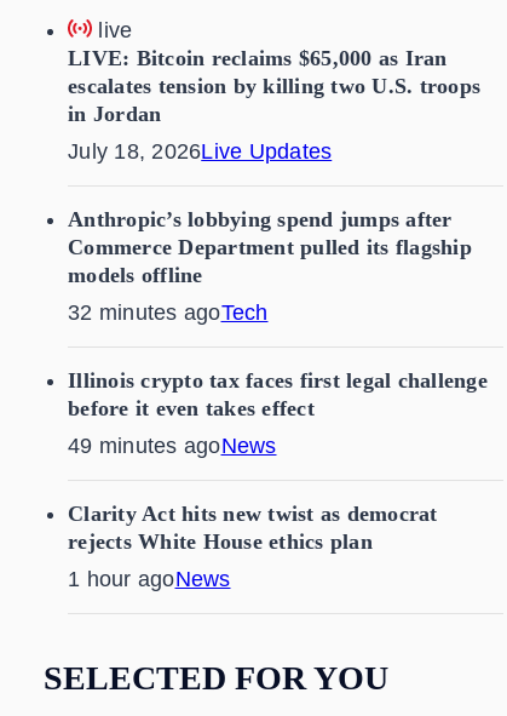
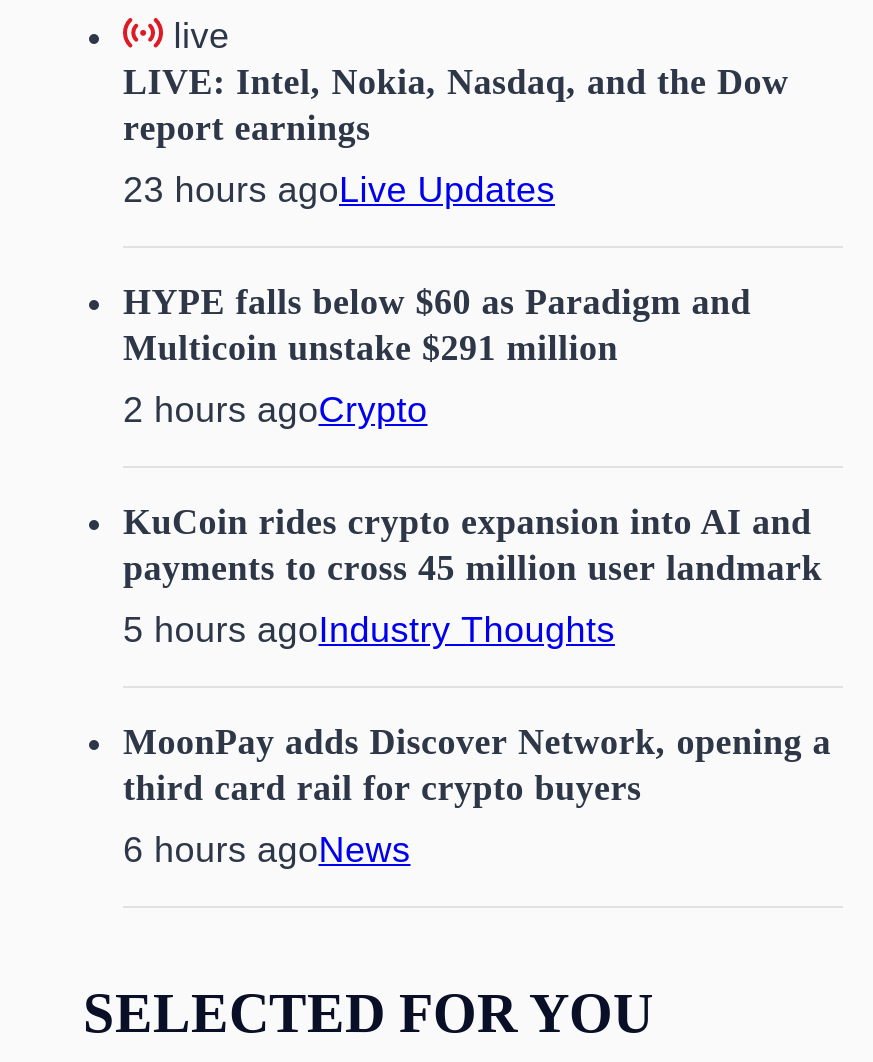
[68,46,480,126] LIVE: Bitcoin reclaims $65,000 as Iran | escalates tension by killing two U.S. troops | in Jordan -> [123,62,789,148] LIVE: Intel, Nokia, Nasdaq, and the Dow | report earnings
[68,139,332,164] July 18, 2026Live Updates -> [123,170,555,210] 23 hours agoLive Updates
[68,207,472,287] Anthropic’s lobbying spend jumps after | Commerce Department pulled its flagship | models offline -> [123,282,751,368] HYPE falls below $60 as Paradigm and | Multicoin unstake $291 million
[68,300,268,325] 32 minutes agoTech -> [123,390,427,430] 2 hours agoCrypto
[68,368,487,420] Illinois crypto tax faces first legal challenge | before it even takes effect -> [123,502,822,588] KuCoin rides crypto expansion into AI and | payments to cross 45 million user landmark
[68,434,276,458] 49 minutes agoNews -> [123,610,615,650] 5 hours agoIndustry Thoughts
[68,502,437,554] Clarity Act hits new twist as democrat | rejects White House ethics plan -> [123,722,831,808] MoonPay adds Discover Network, opening a | third card rail for crypto buyers
[68,567,231,591] 1 hour agoNews -> [123,830,411,870] 6 hours agoNews

